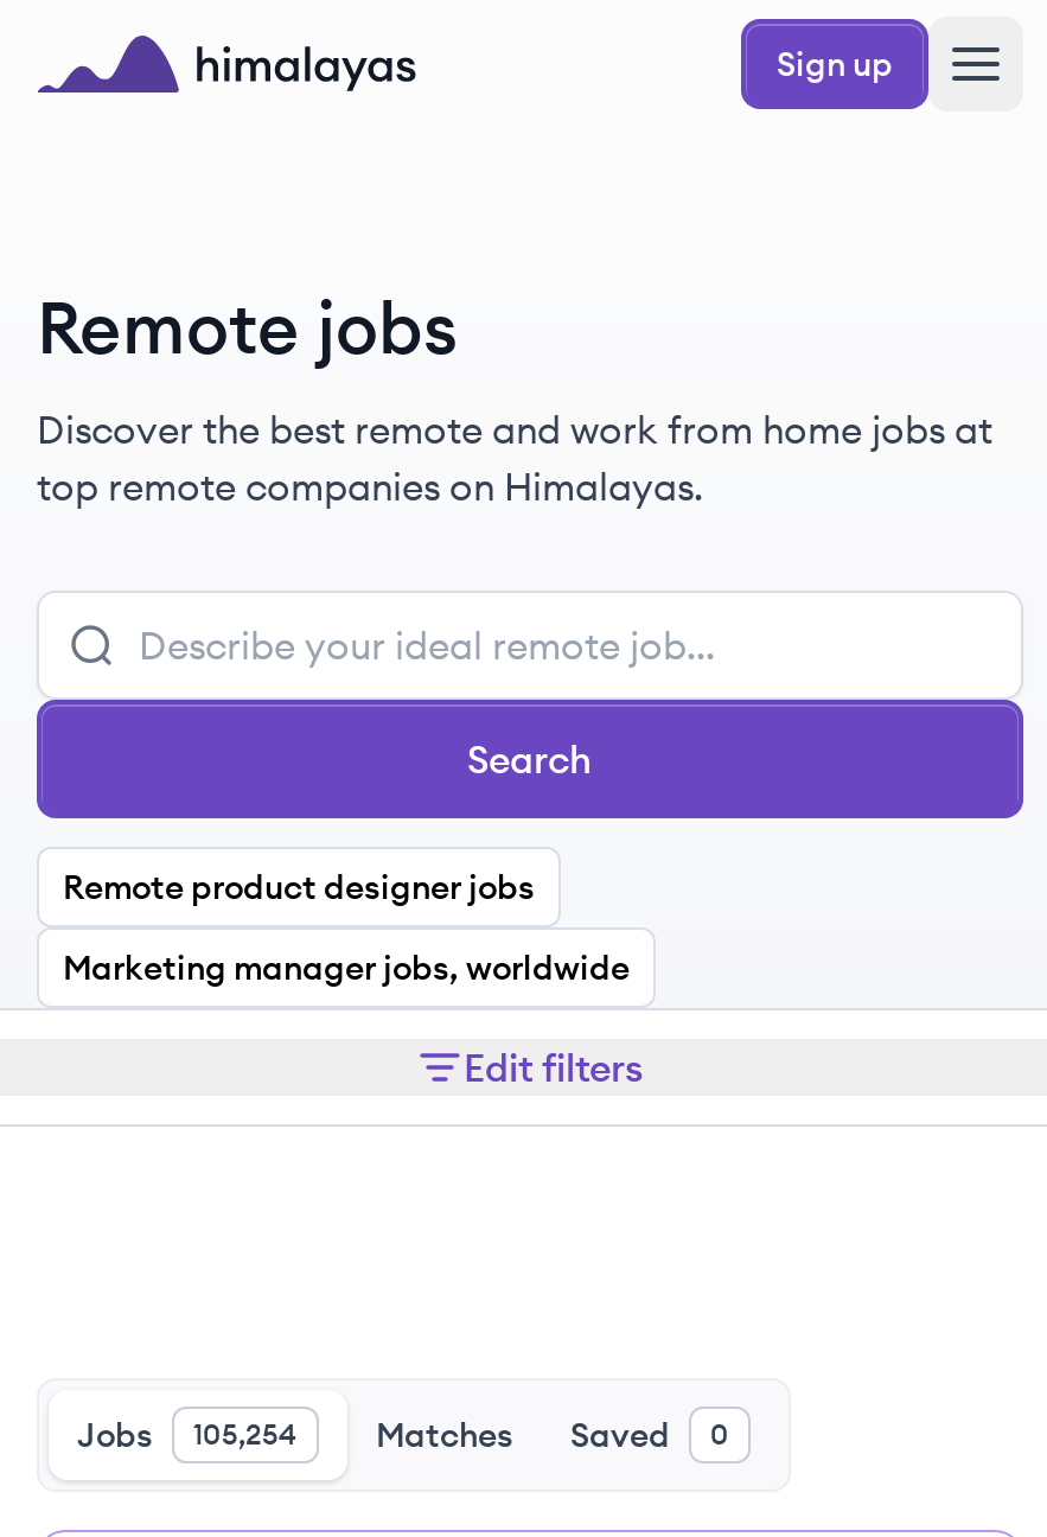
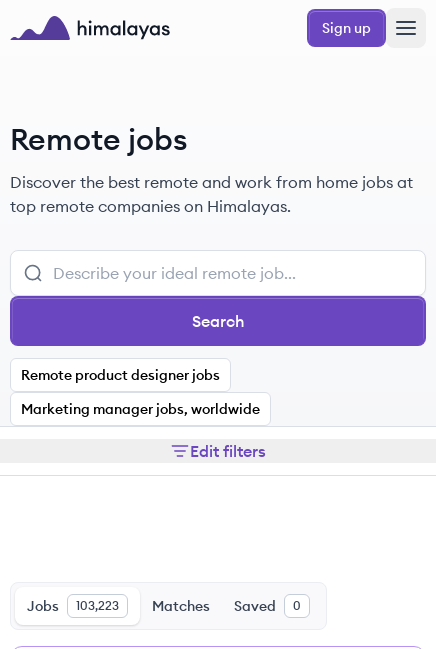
[77,1414,298,1456] Jobs 105,254 -> [27,597,119,615] Jobs 103,223

